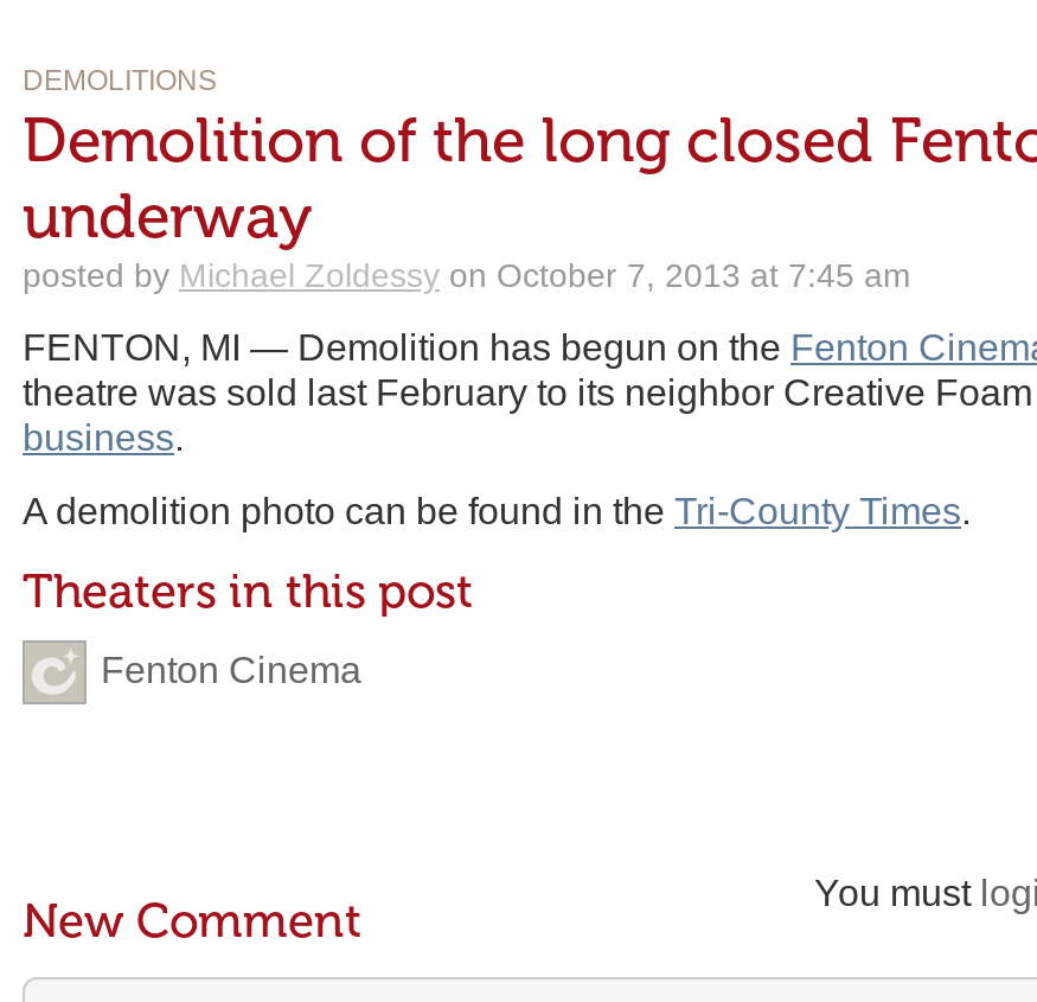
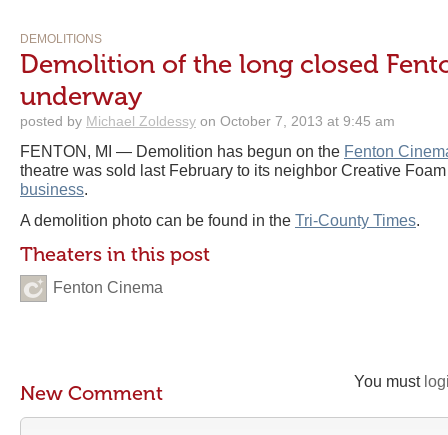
[23,256,911,294] posted by Michael Zoldessy on October 7, 2013 at 7:45 am -> [20,113,395,129] posted by Michael Zoldessy on October 7, 2013 at 9:45 am

